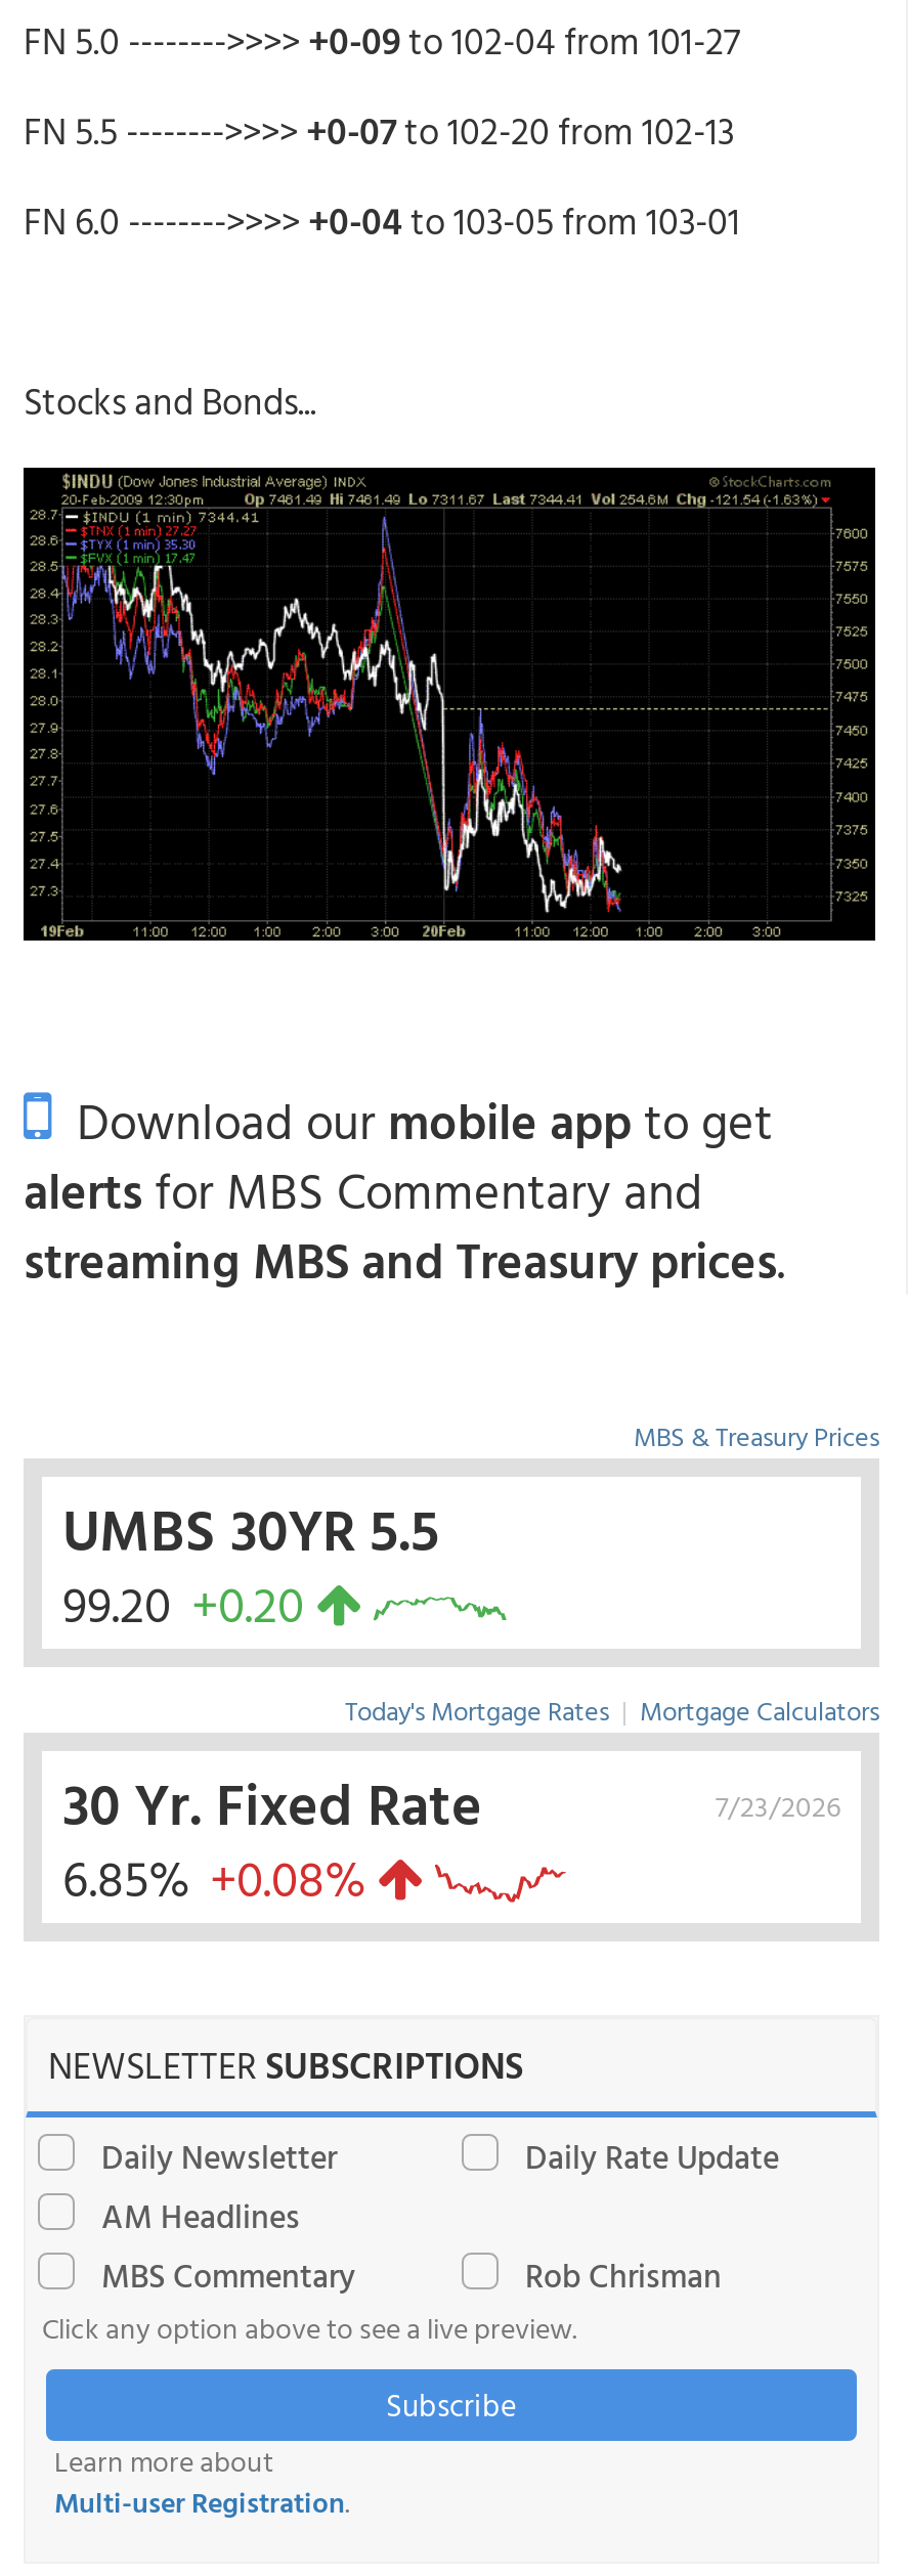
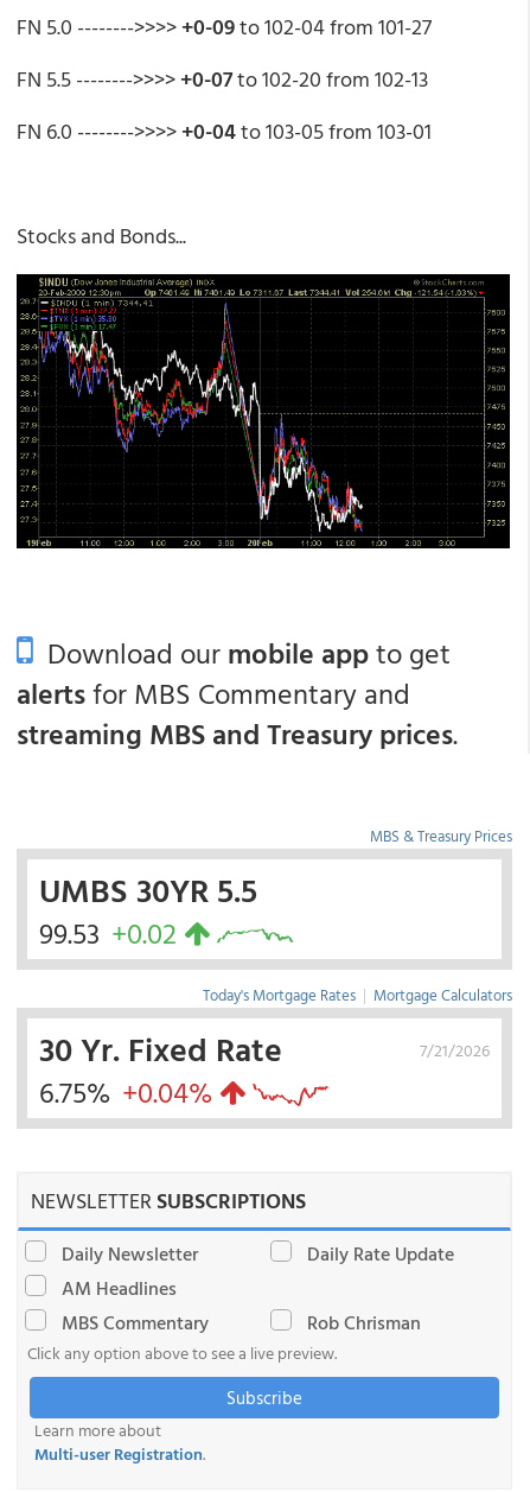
[62,1567,316,1640] 99.20 +0.20 -> [39,911,184,954] 99.53 +0.02
[716,1784,840,1827] 7/23/2026 -> [420,1037,490,1062] 7/21/2026
[62,1841,378,1915] 6.85% +0.08% -> [39,1071,219,1113] 6.75% +0.04%

